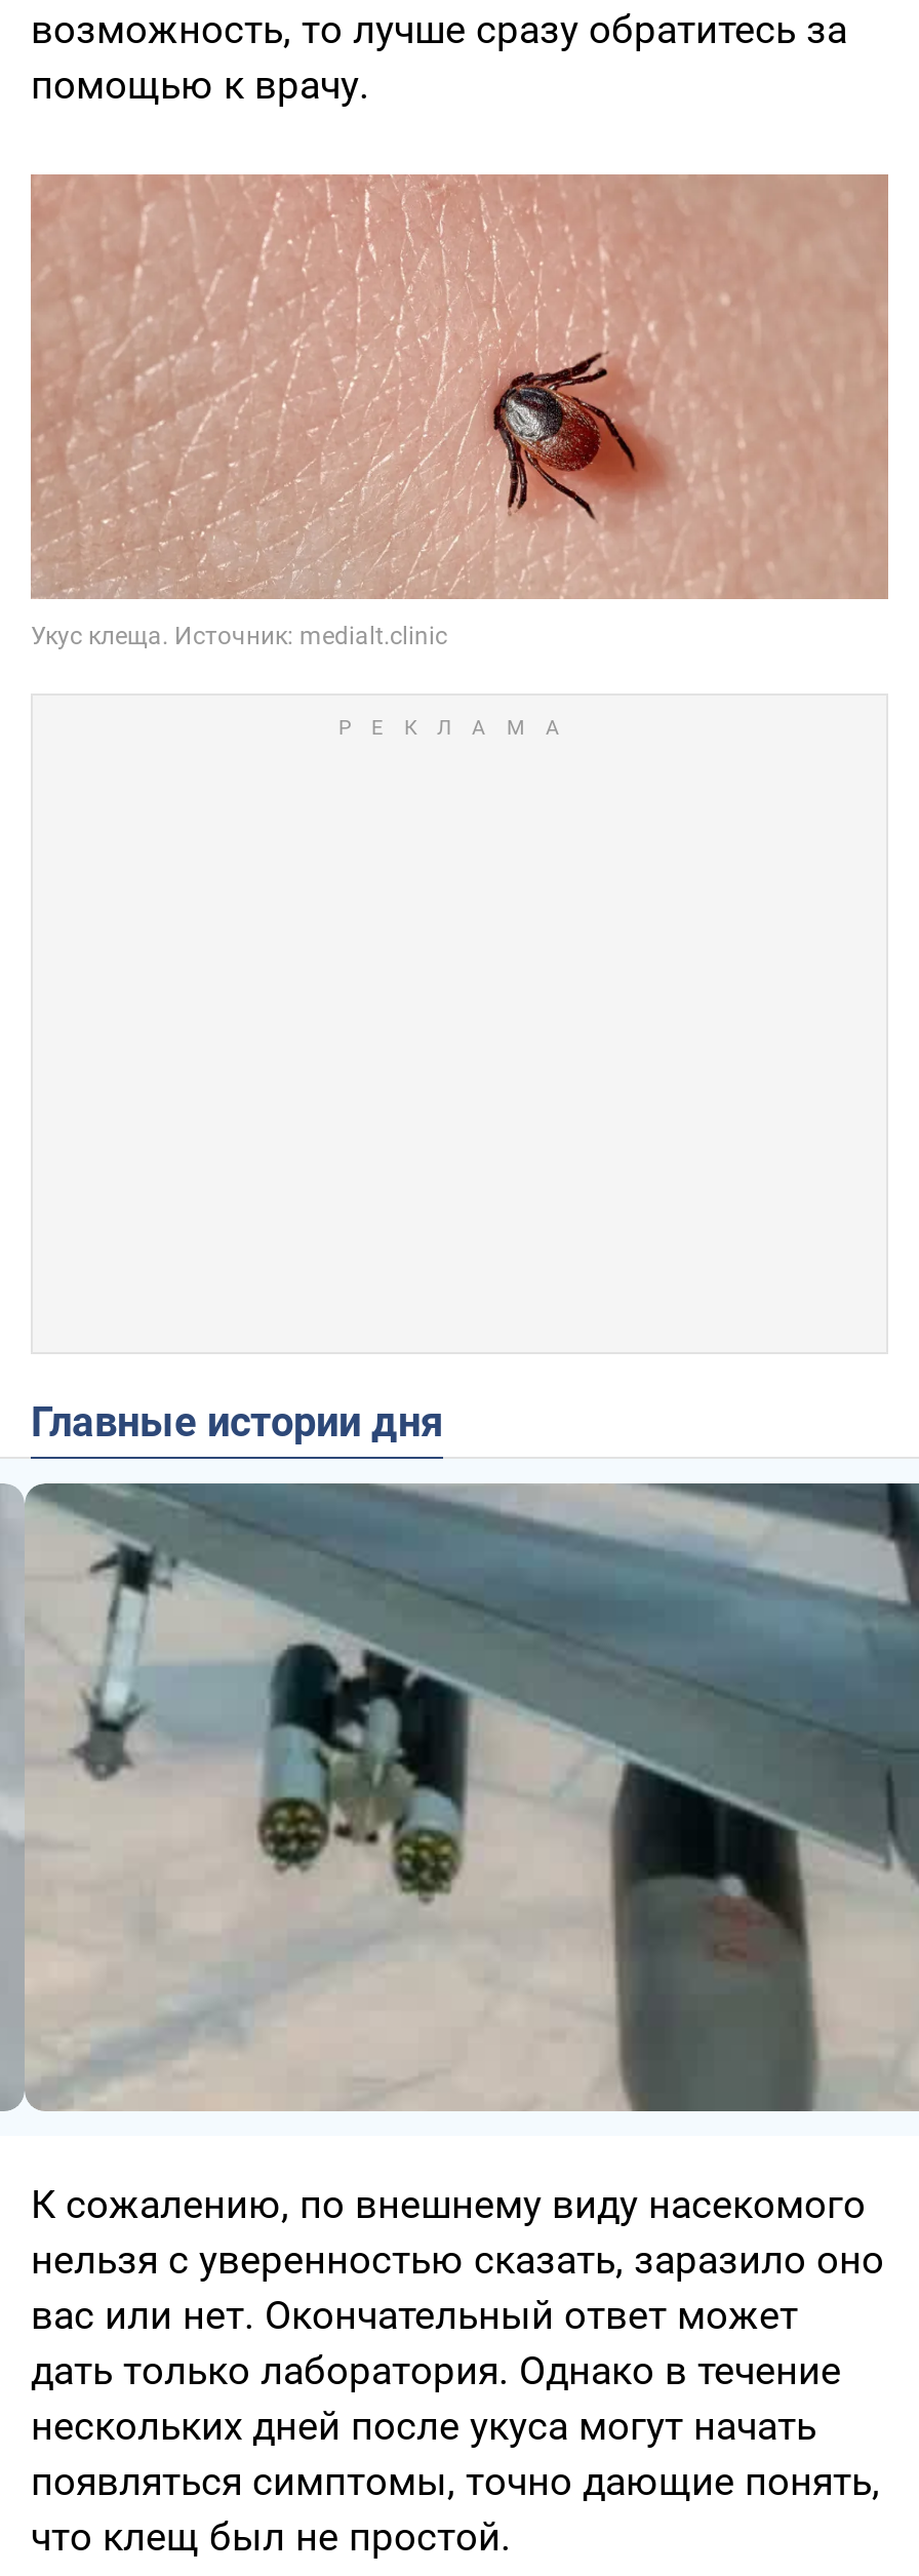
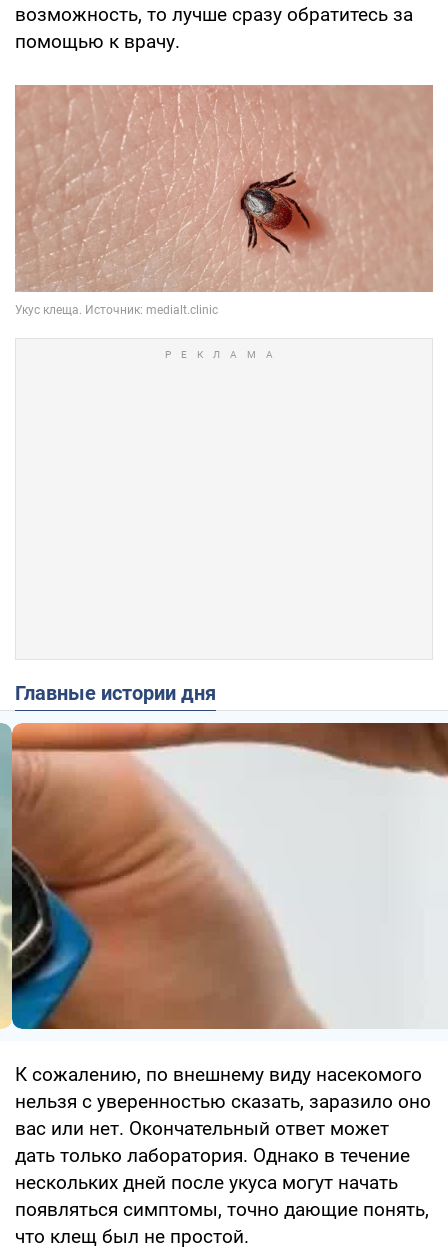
[6,1481,913,2113] [image] -> [3,722,445,1030] [image]

